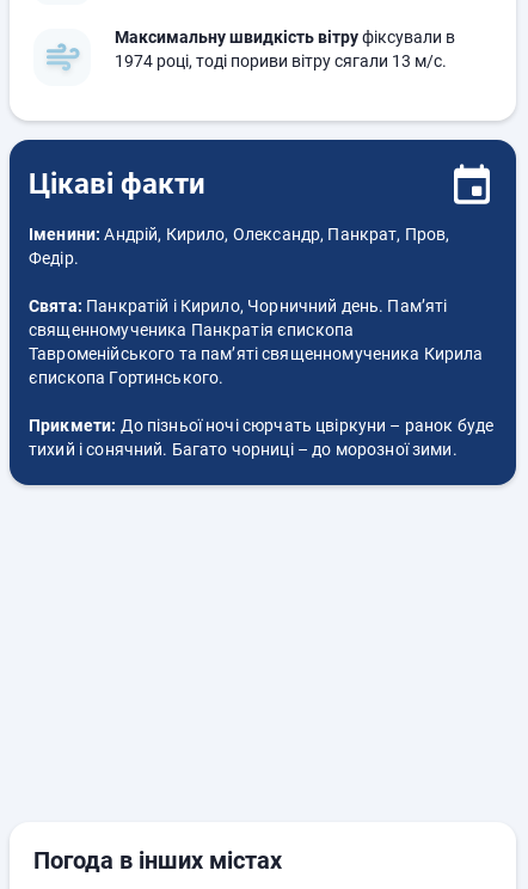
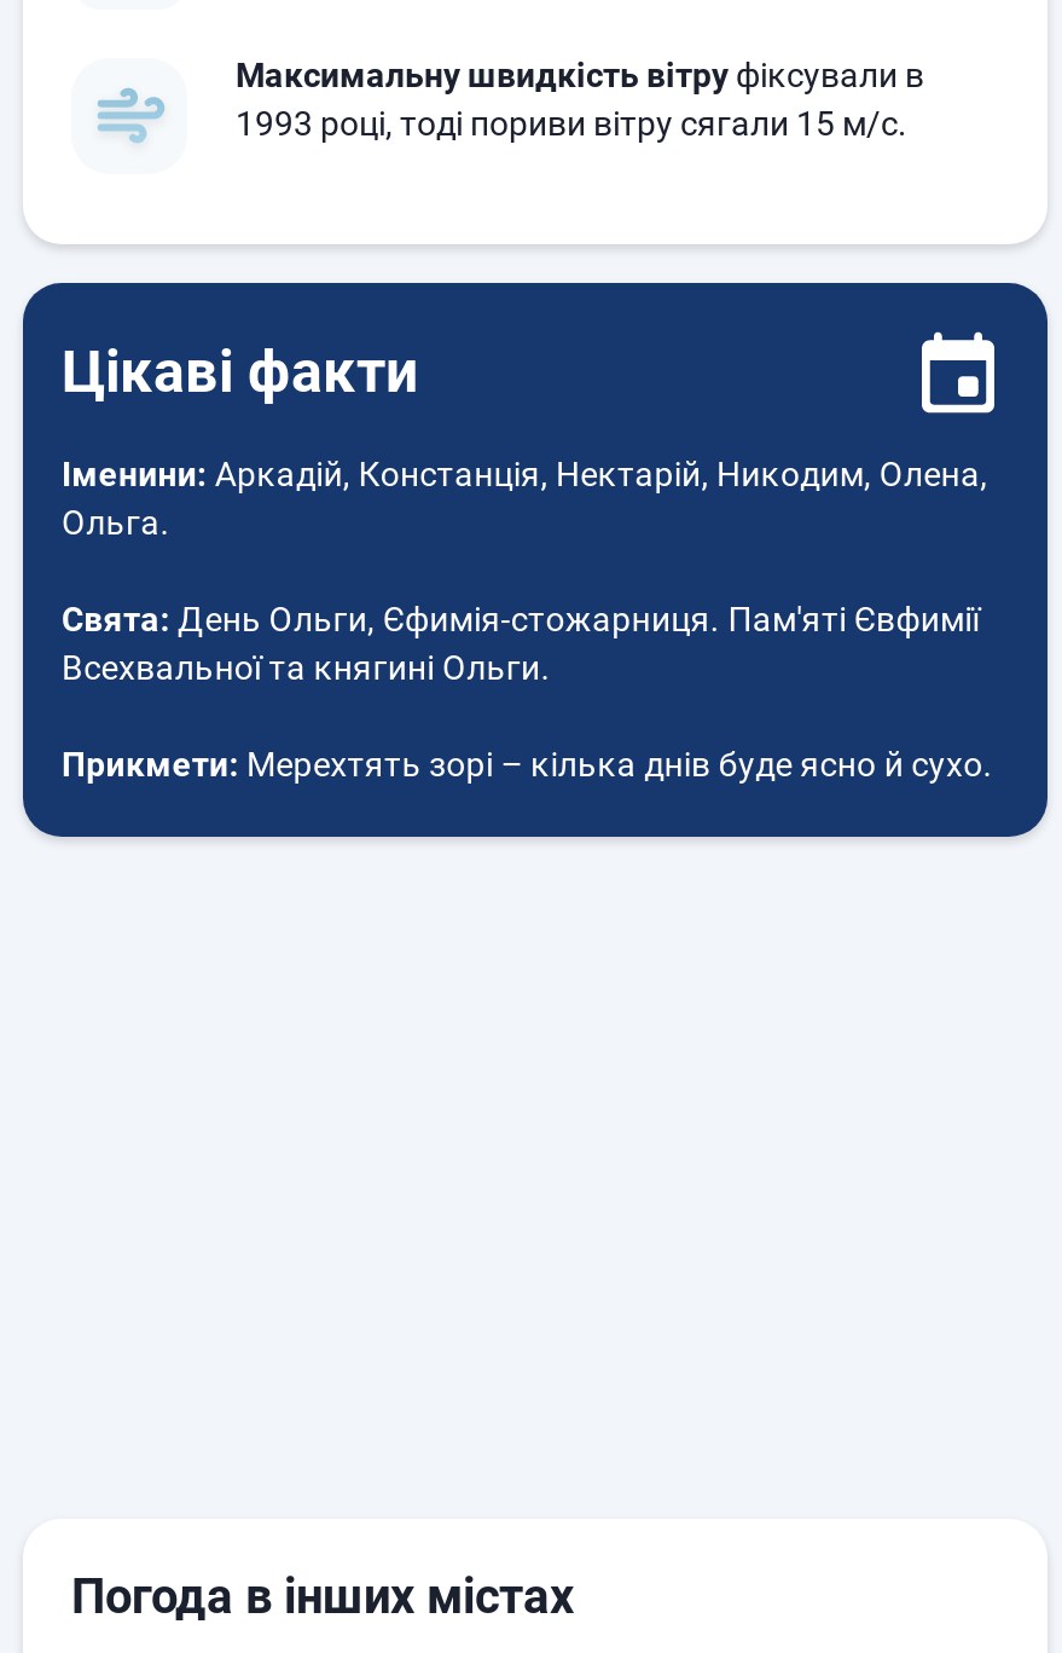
[115,51,447,70] 1974 році, тоді пориви вітру сягали 13 м/с. -> [236,104,907,143] 1993 році, тоді пориви вітру сягали 15 м/с.
[29,225,450,268] Іменини: Андрій, Кирило, Олександр, Панкрат, Пров, | Федір. -> [62,455,988,542] Іменини: Аркадій, Констанція, Нектарій, Никодим, Олена, | Ольга.
[29,296,483,387] Свята: Панкратій і Кирило, Чорничний день. Пам’яті | священномученика Панкратія єпископа | Тавроменійського та пам’яті священномученика Кирила | єпископа Гортинського. -> [62,600,980,687] Свята: День Ольги, Єфимія-стожарниця. Пам'яті Євфимії | Всехвальної та княгині Ольги.
[29,416,494,459] Прикмети: До пізньої ночі сюрчать цвіркуни – ранок буде | тихий і сонячний. Багато чорниці – до морозної зими. -> [62,745,993,784] Прикмети: Мерехтять зорі – кілька днів буде ясно й сухо.

